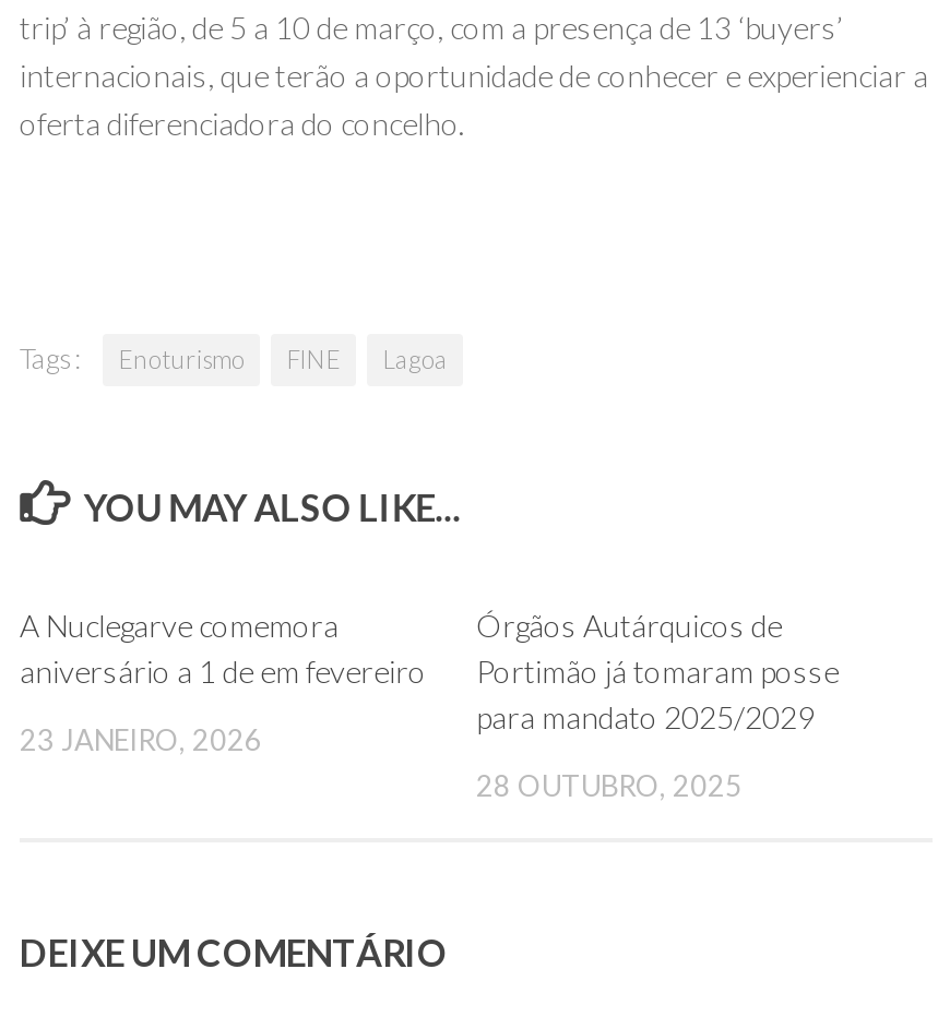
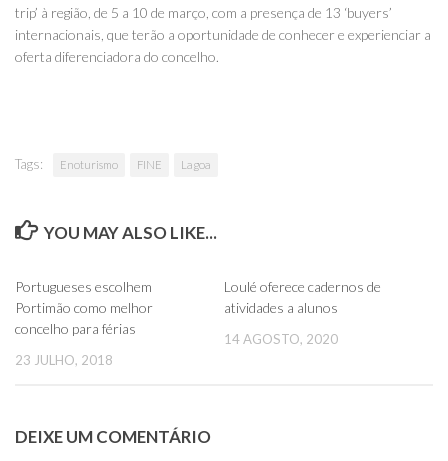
[20,606,426,689] A Nuclegarve comemora | aniversário a 1 de em fevereiro -> [15,277,153,336] Portugueses escolhem | Portimão como melhor | concelho para férias
[476,606,839,734] Órgãos Autárquicos de | Portimão já tomaram posse | para mandato 2025/2029 -> [224,277,381,315] Loulé oferece cadernos de | atividades a alunos
[20,721,262,756] 23 JANEIRO, 2026 -> [15,351,113,367] 23 JULHO, 2018
[476,767,743,802] 28 OUTUBRO, 2025 -> [224,330,338,346] 14 AGOSTO, 2020

